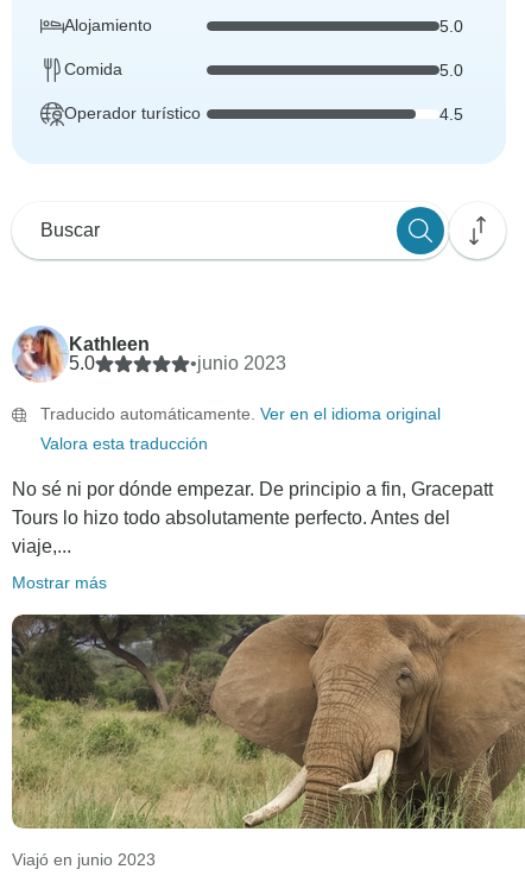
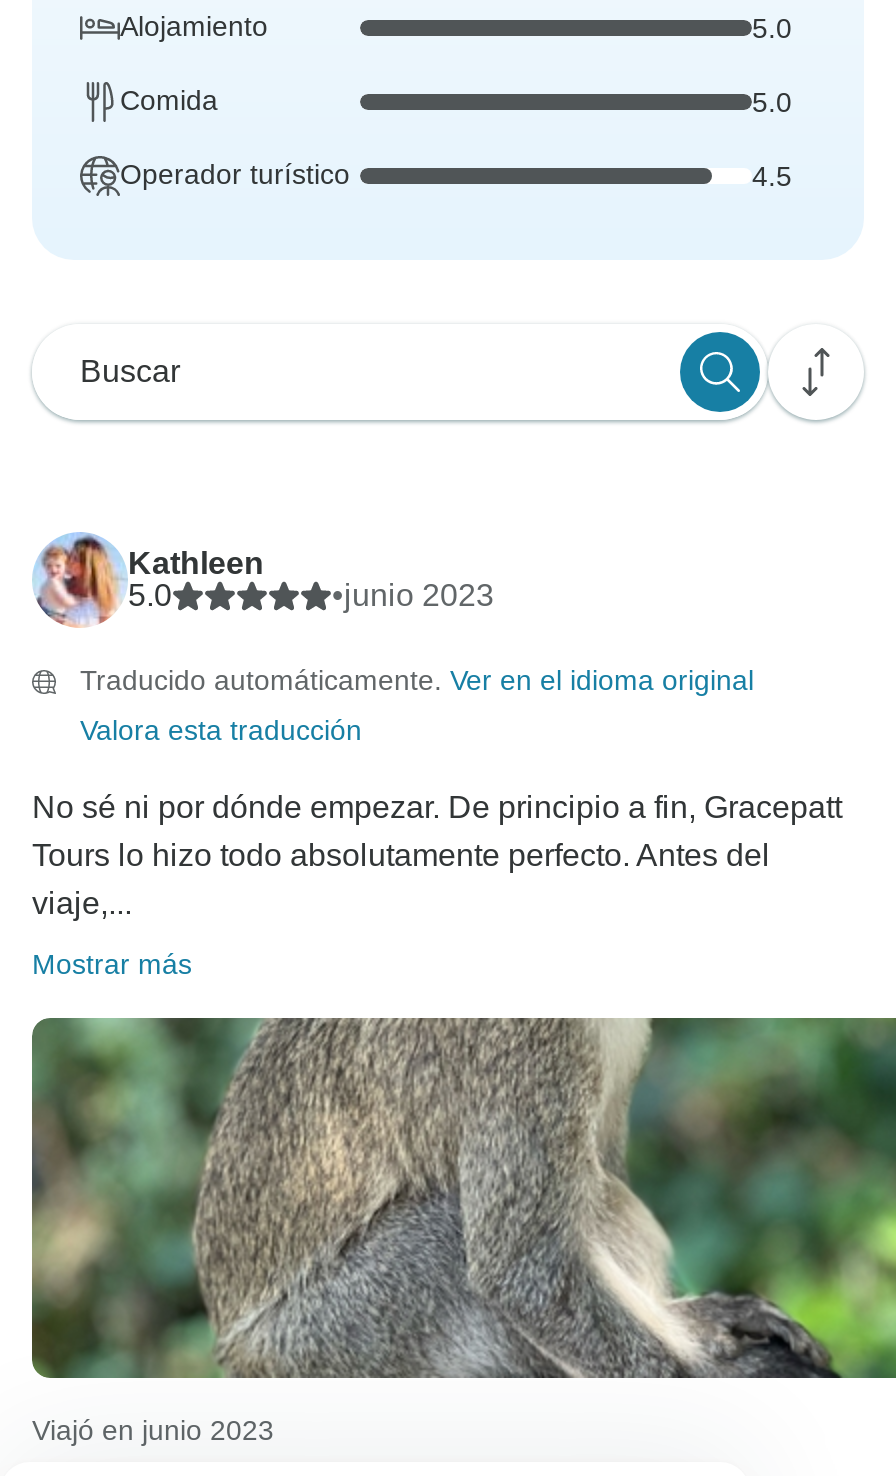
[11,613,521,830] [image] -> [30,1016,890,1380] [image]

